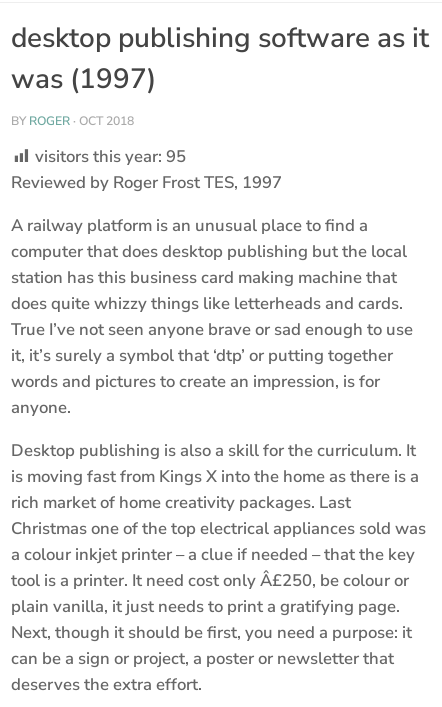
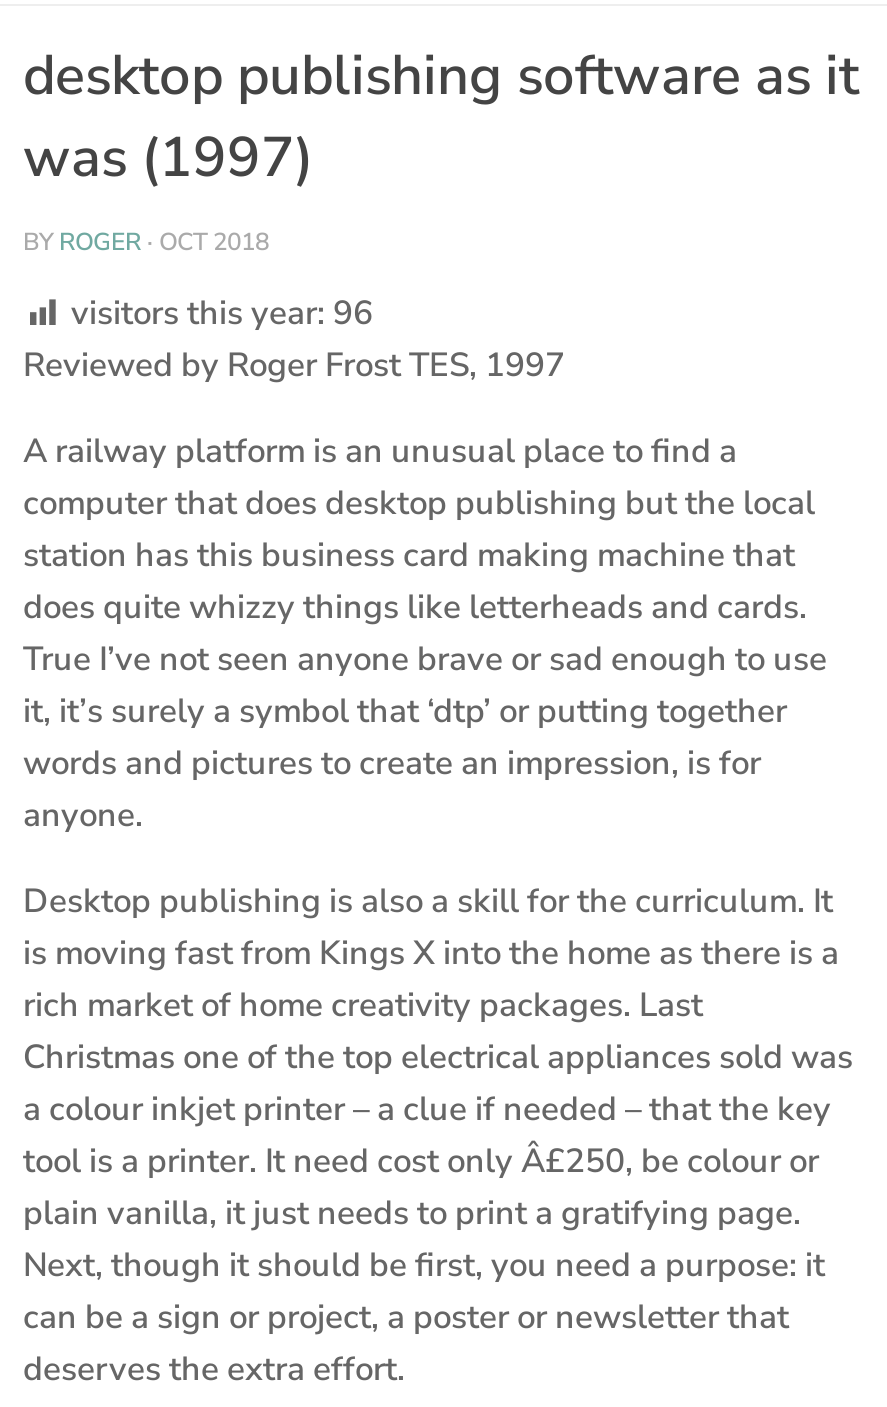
[35,145,186,168] visitors this year: 95 -> [71,290,373,336] visitors this year: 96

